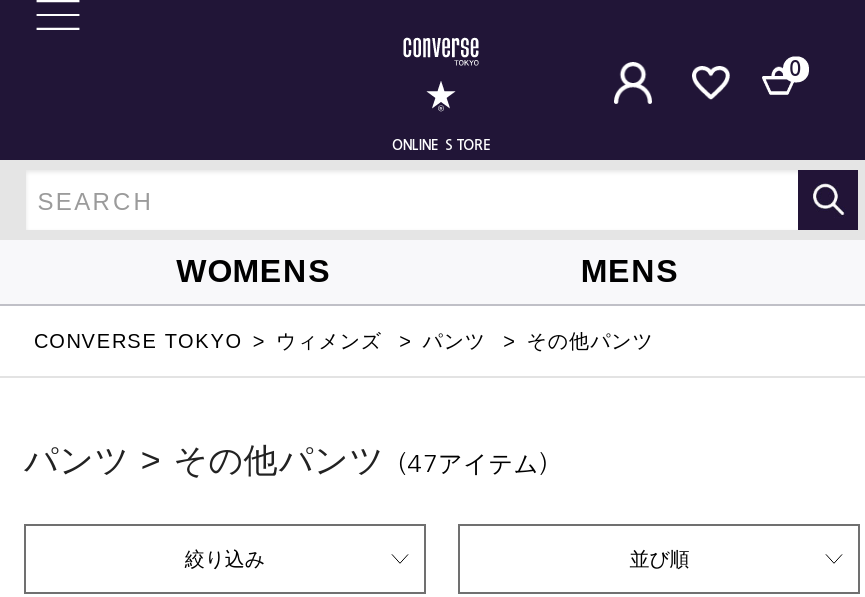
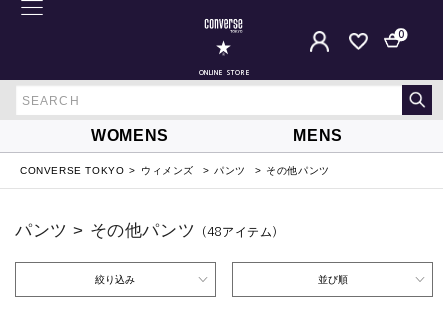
[24,442,562,480] パンツ > その他パンツ（47アイテム） -> [15,221,284,240] パンツ > その他パンツ（48アイテム）

